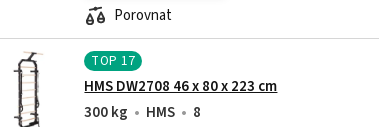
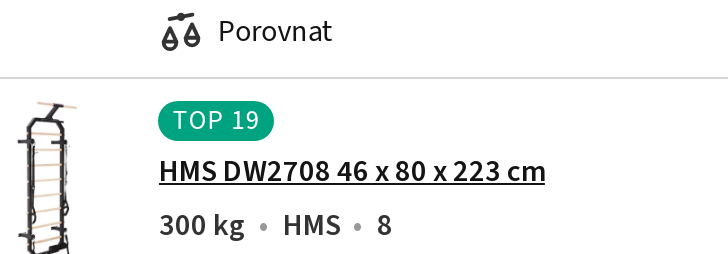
[91,51,135,70] TOP17 -> [172,102,260,140] TOP19

